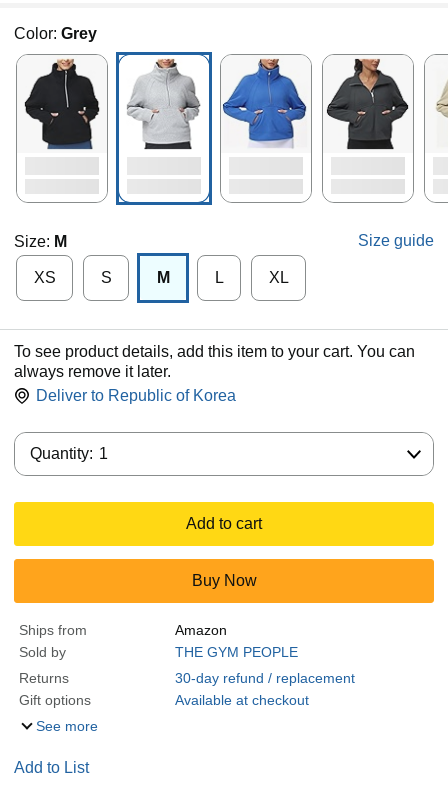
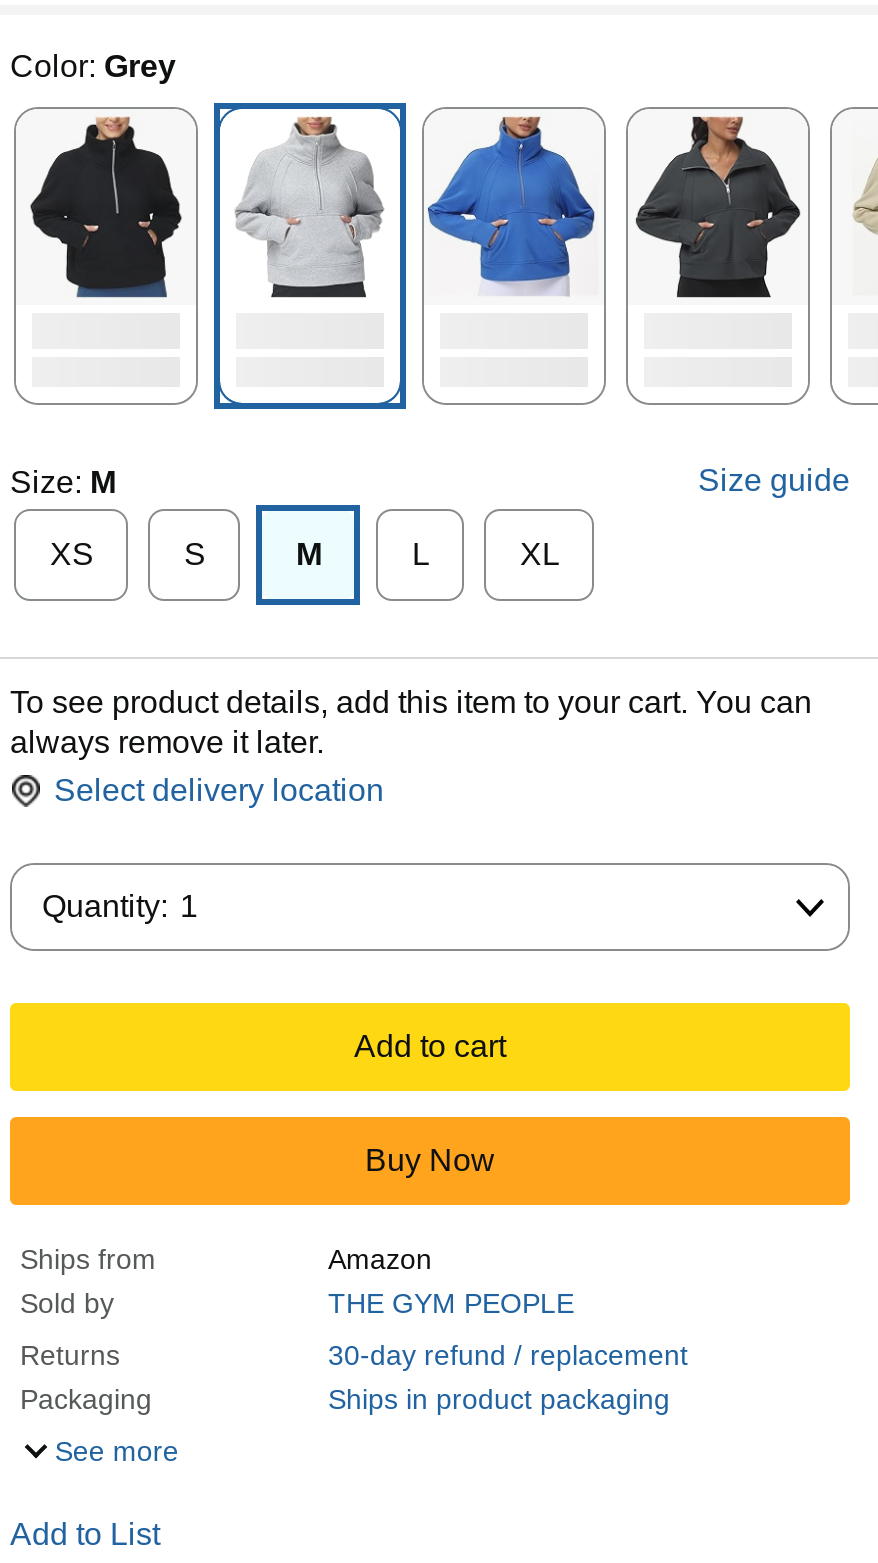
[36,387,236,404] Deliver to Republic of Korea -> [54,773,384,807] Select delivery location
[19,692,309,708] Gift options | Available at checkout -> [20,1383,670,1415] Packaging | Ships in product packaging

